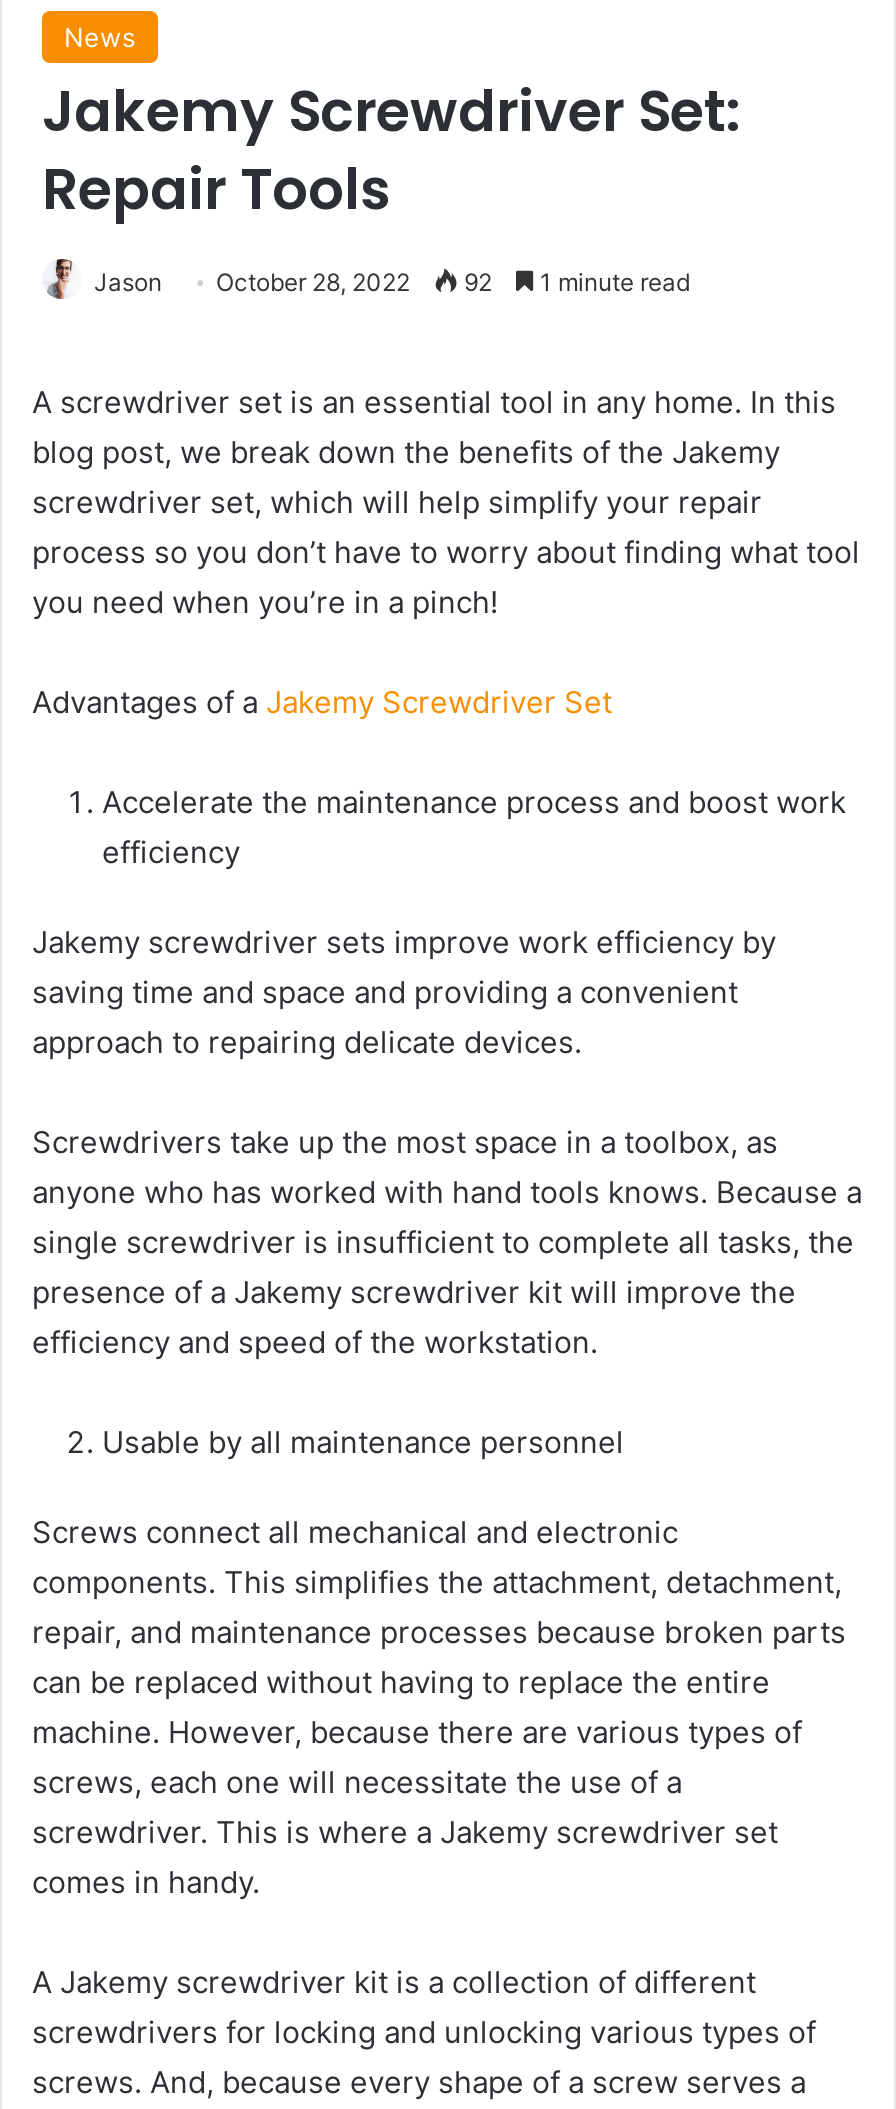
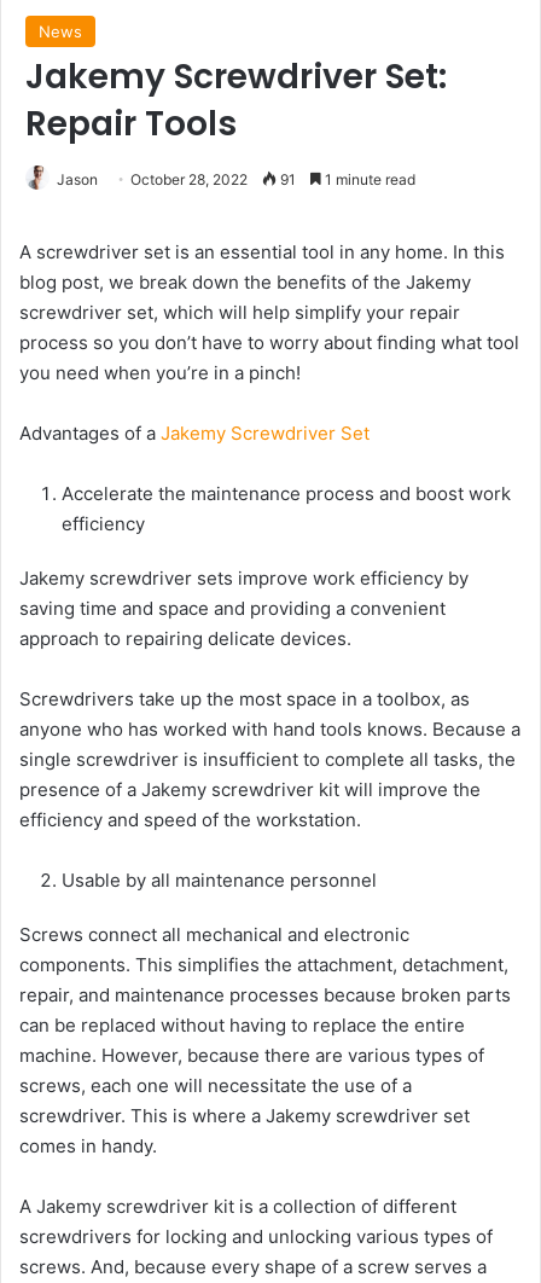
[94,267,690,297] Jason October 28, 2022 92 1 minute read -> [57,170,415,188] Jason October 28, 2022 91 1 minute read

